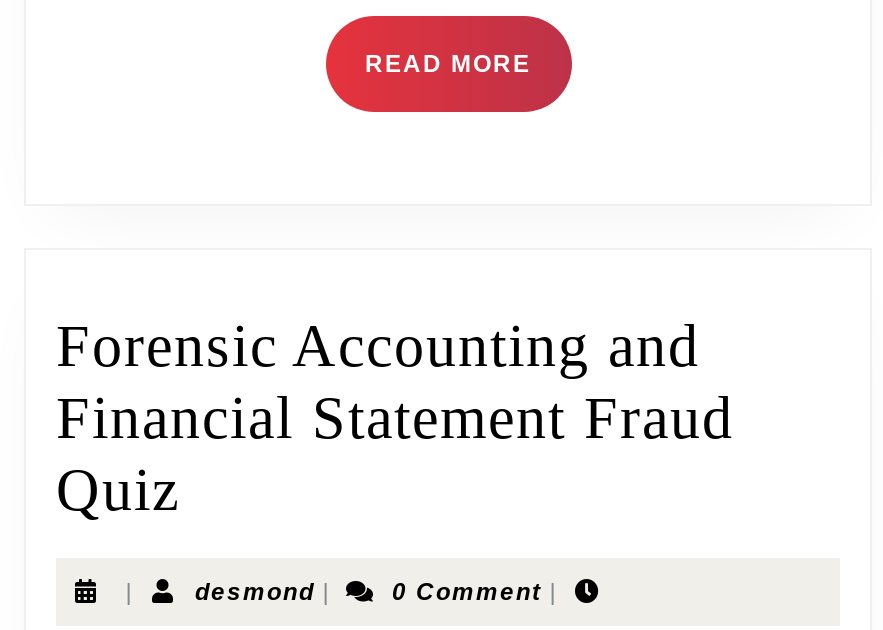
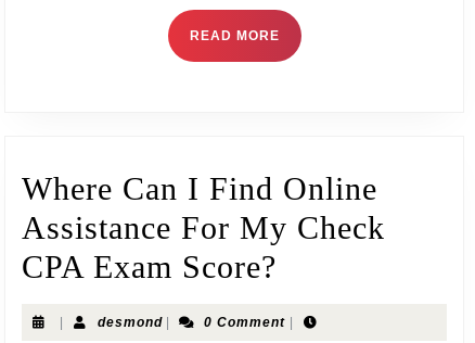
[56,312,734,522] Forensic Accounting and | Financial Statement Fraud | Quiz -> [22,171,385,285] Where Can I Find Online | Assistance For My Check | CPA Exam Score?

